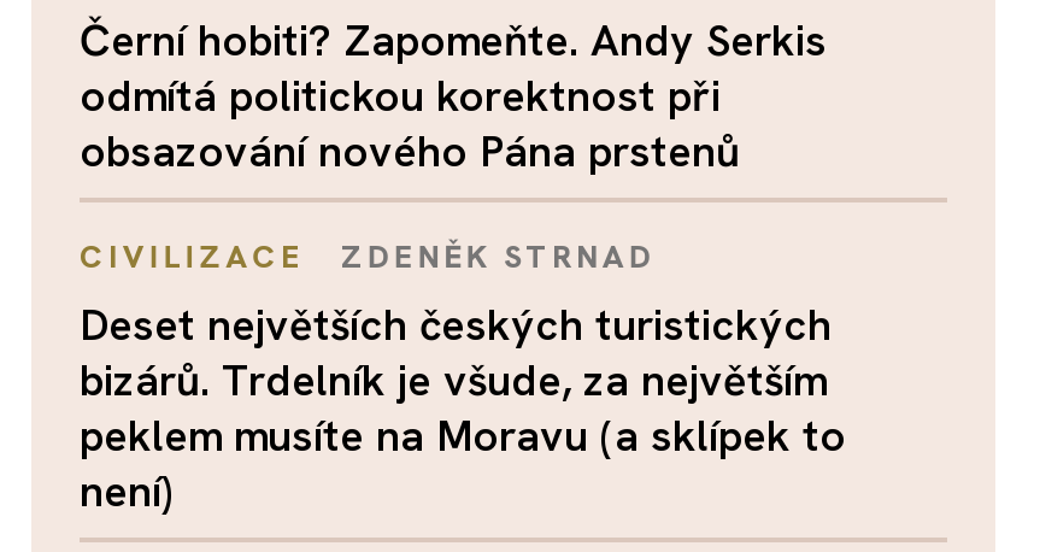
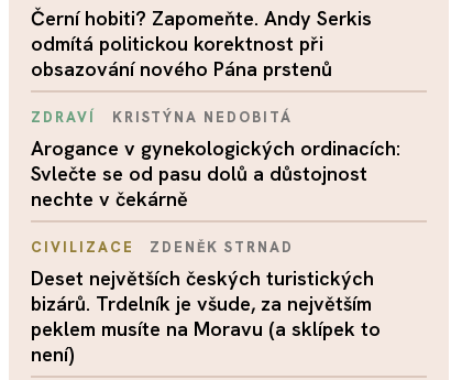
none -> [31,108,400,211] ZDRAVÍ | KRISTÝNA NEDOBITÁ | Arogance v gynekologických ordinacích: | Svlečte se od pasu dolů a důstojnost | nechte v čekárně

